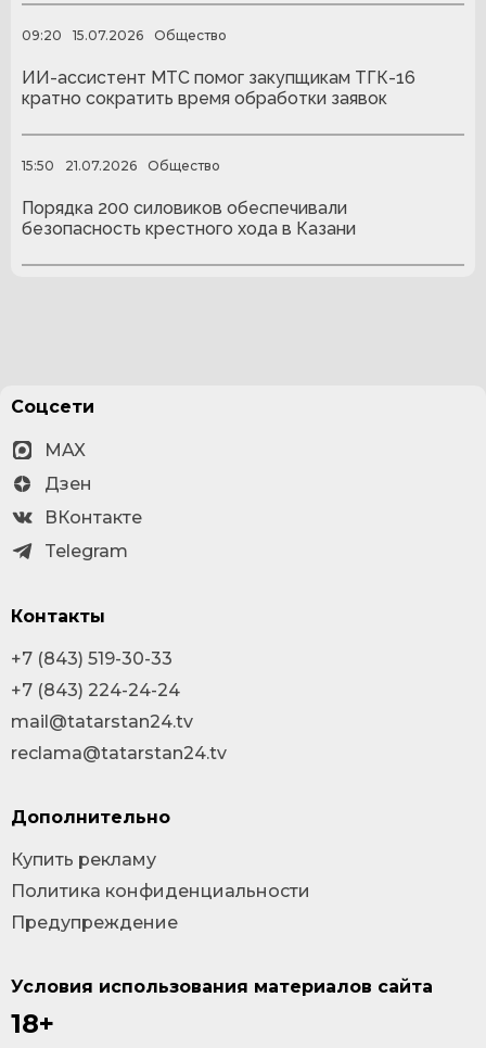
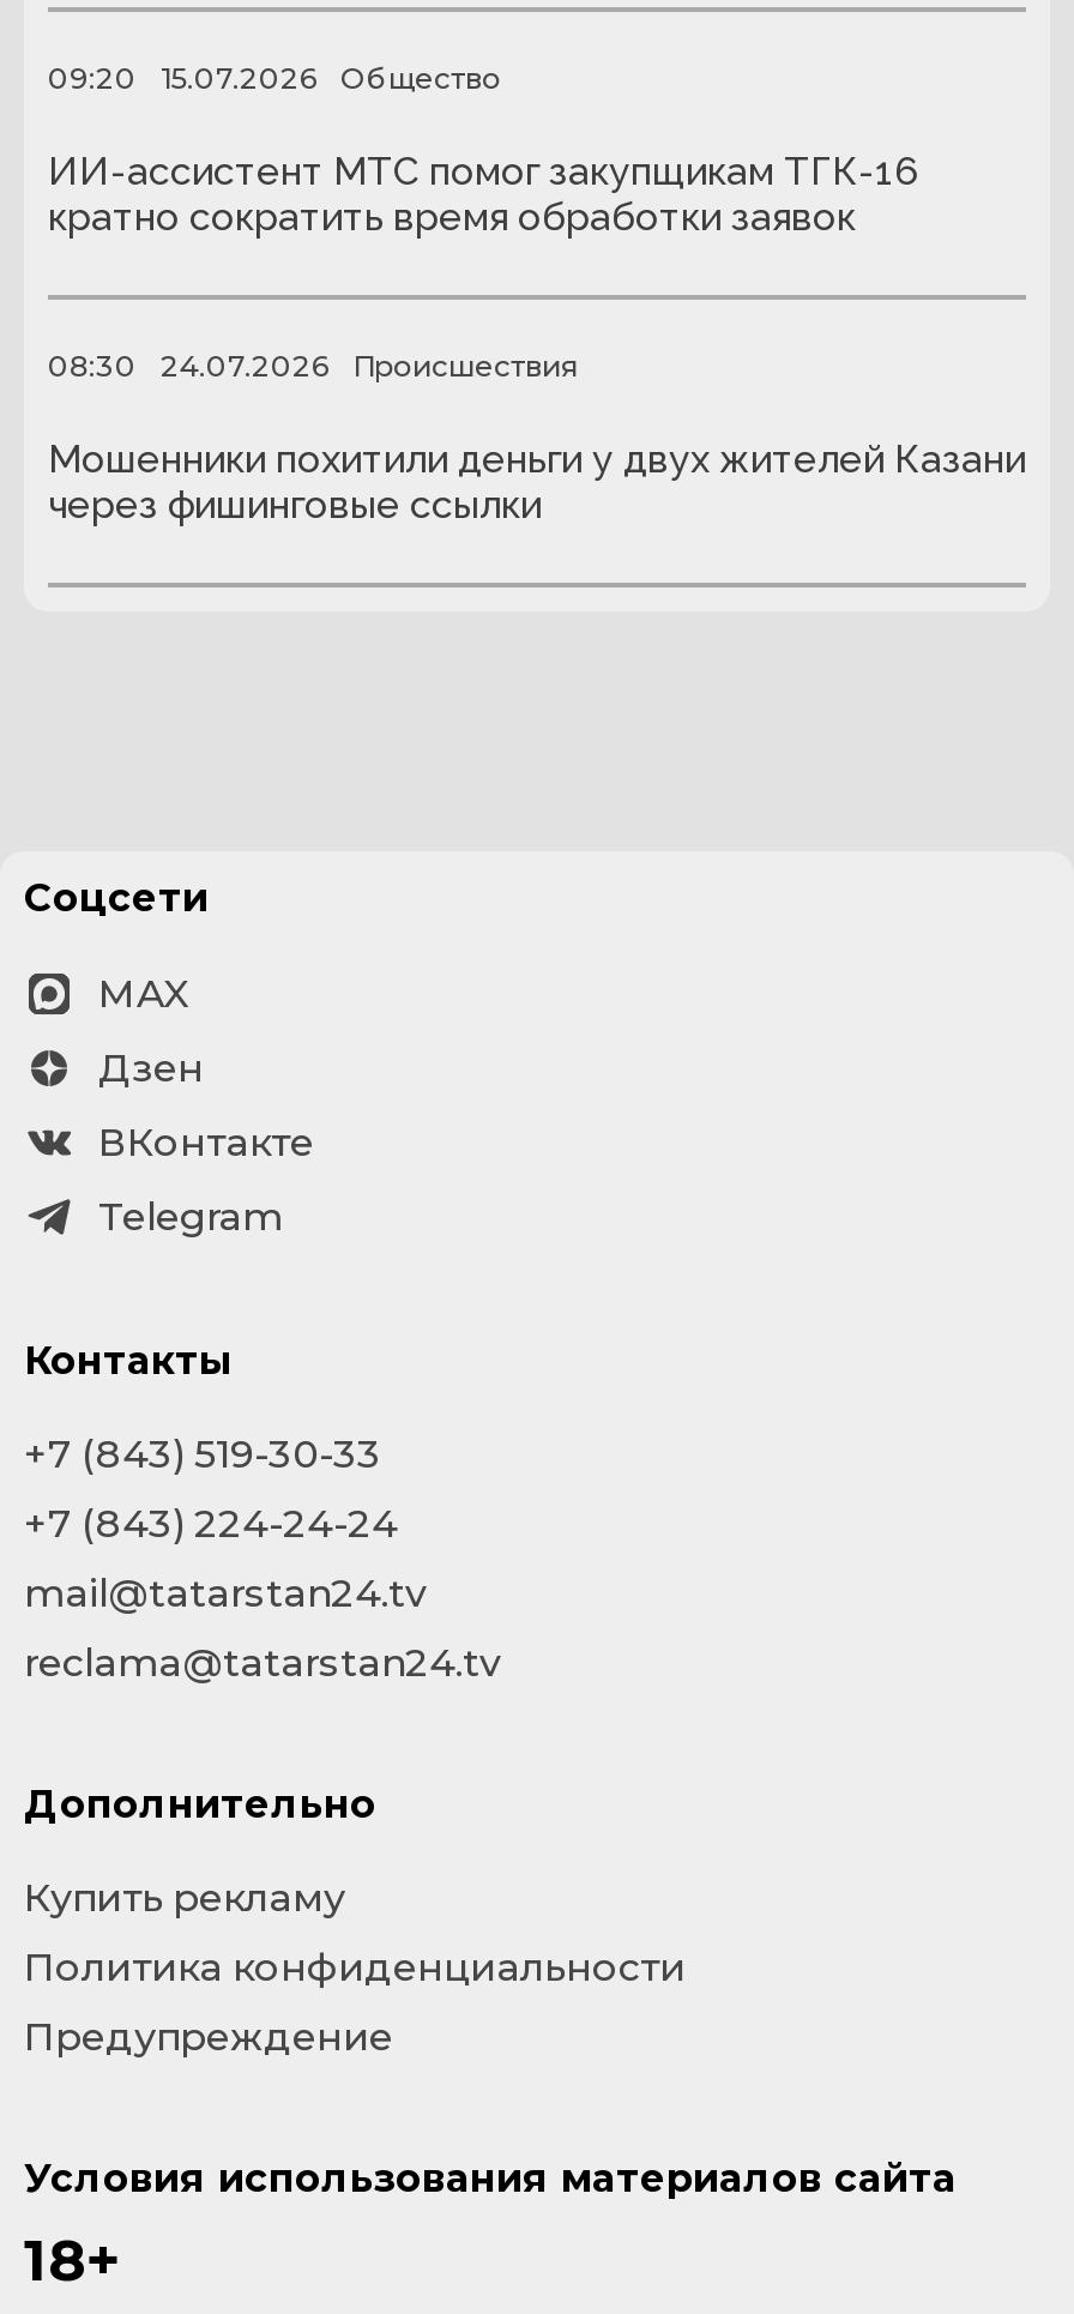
[22,157,220,174] 15:50 | 21.07.2026 | Общество -> [48,347,578,383] 08:30 | 24.07.2026 | Происшествия
[22,198,356,239] Порядка 200 силовиков обеспечивали | безопасность крестного хода в Казани -> [48,437,1026,528] Мошенники похитили деньги у двух жителей Казани | через фишинговые ссылки

